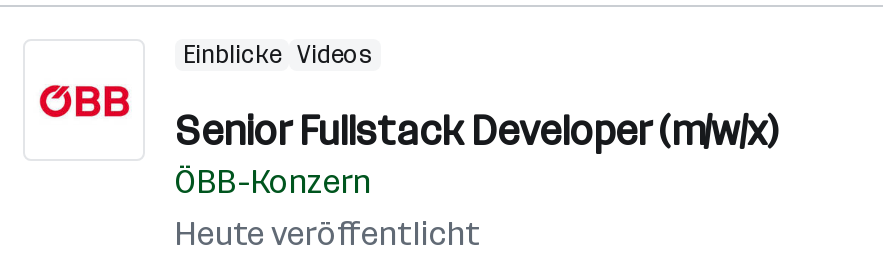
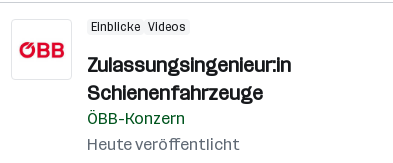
[175,107,777,155] Senior Fullstack Developer (m/w/x) -> [87,53,291,105] Zulassungsingenieur:in | Schienenfahrzeuge

